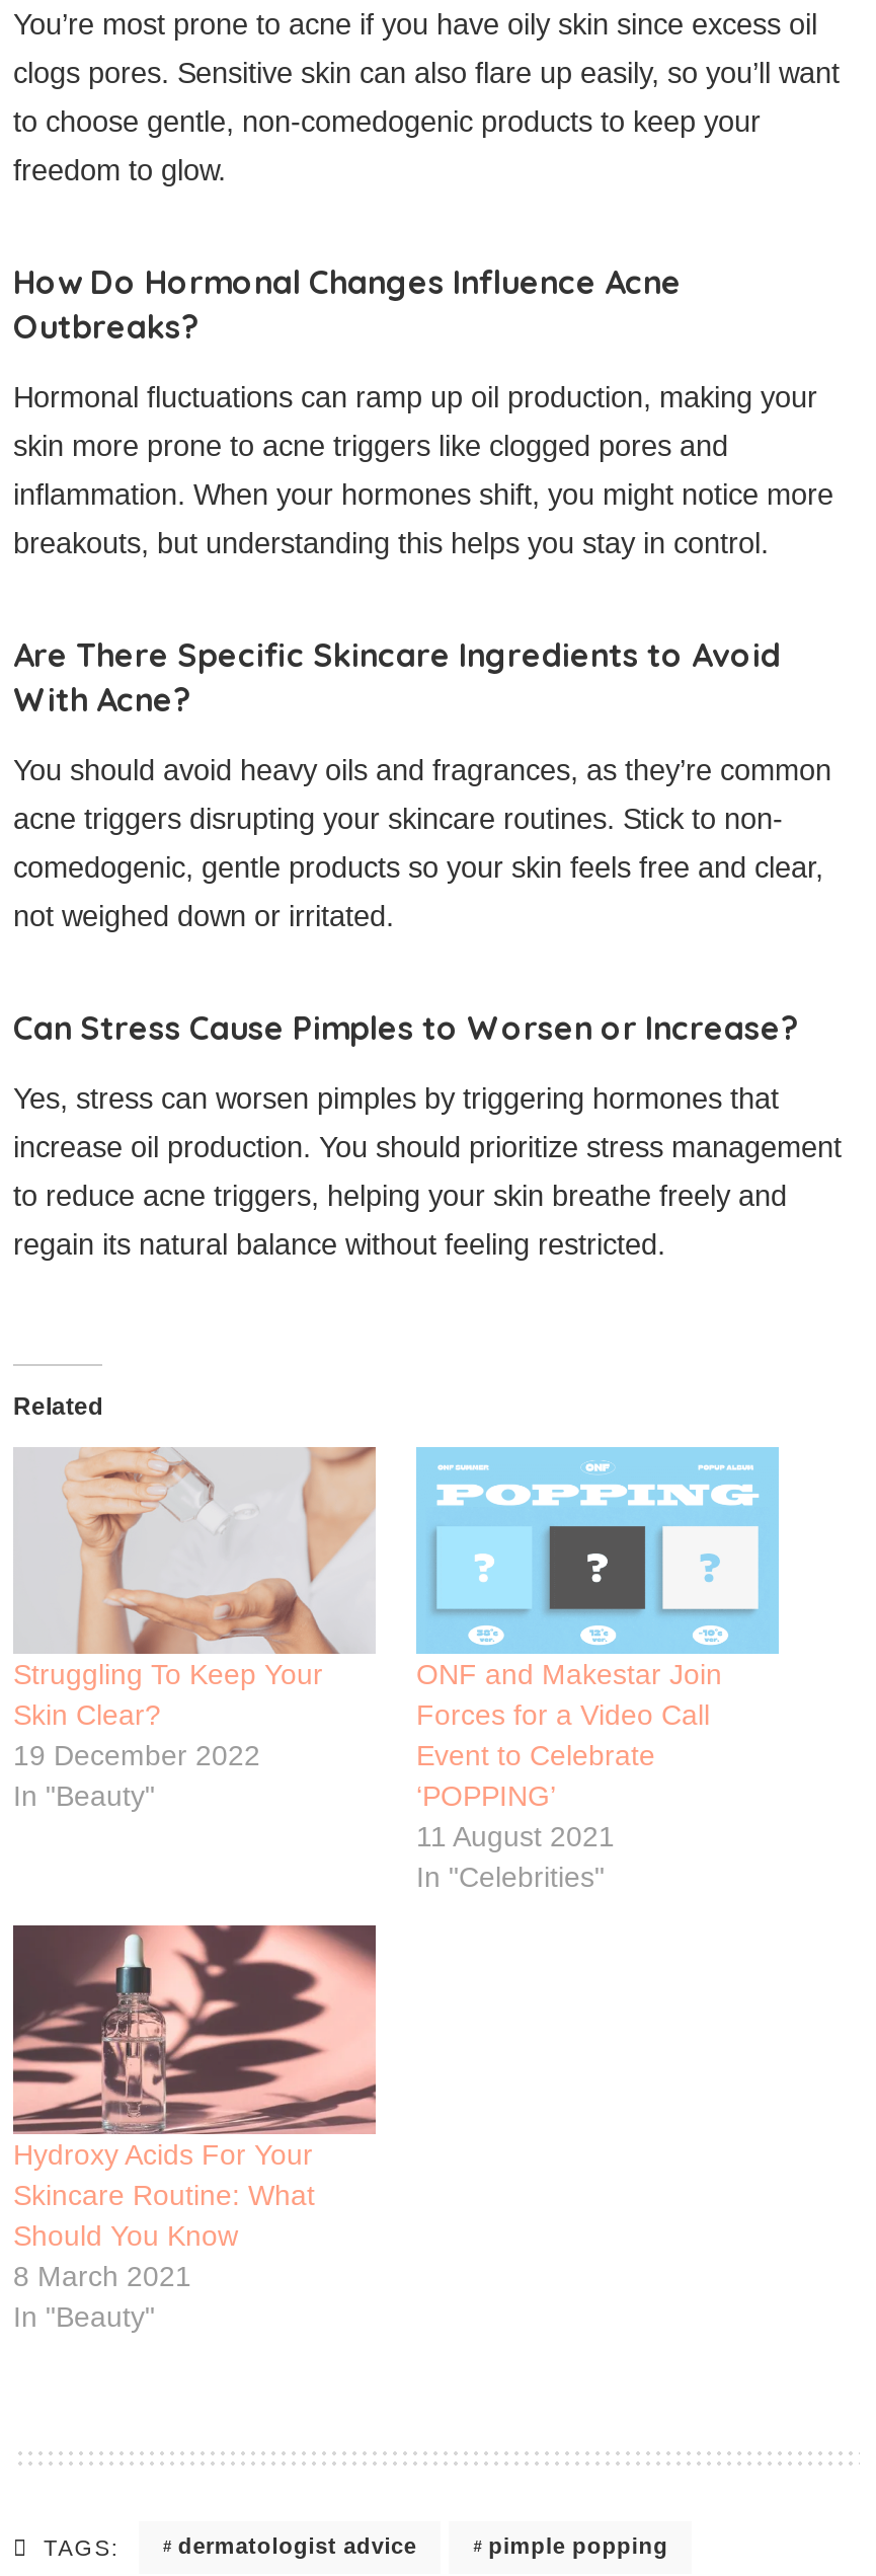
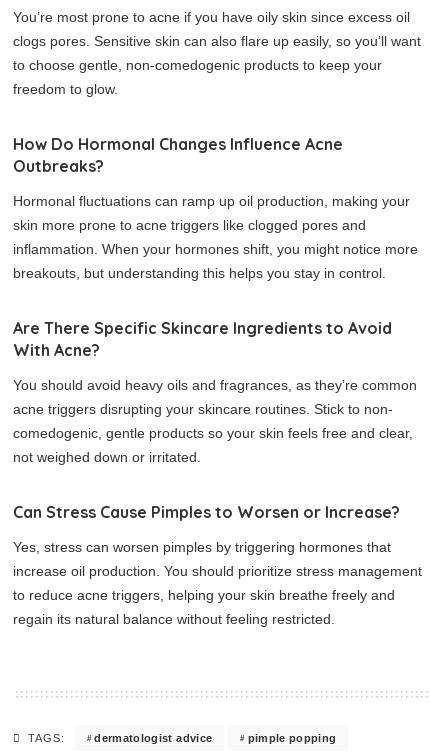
[13,1392,102,1420] Related -> none
[13,1445,378,1812] [image] | Struggling To Keep Your | Skin Clear? | 19 December 2022 | In "Beauty" -> none
[414,1445,781,1893] [image] | ONF and Makestar Join | Forces for a Video Call | Event to Celebrate | ‘POPPING’ | 11 August 2021 | In "Celebrities" -> none
[11,1921,378,2332] [image] | Hydroxy Acids For Your | Skincare Routine: What | Should You Know | 8 March 2021 | In "Beauty" -> none

